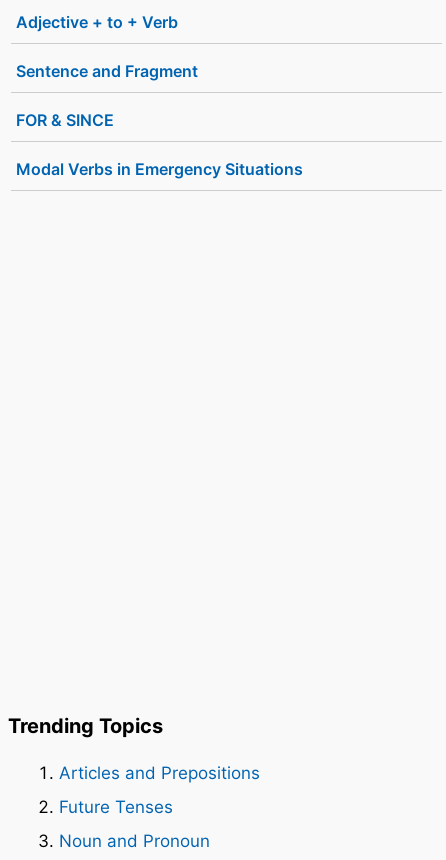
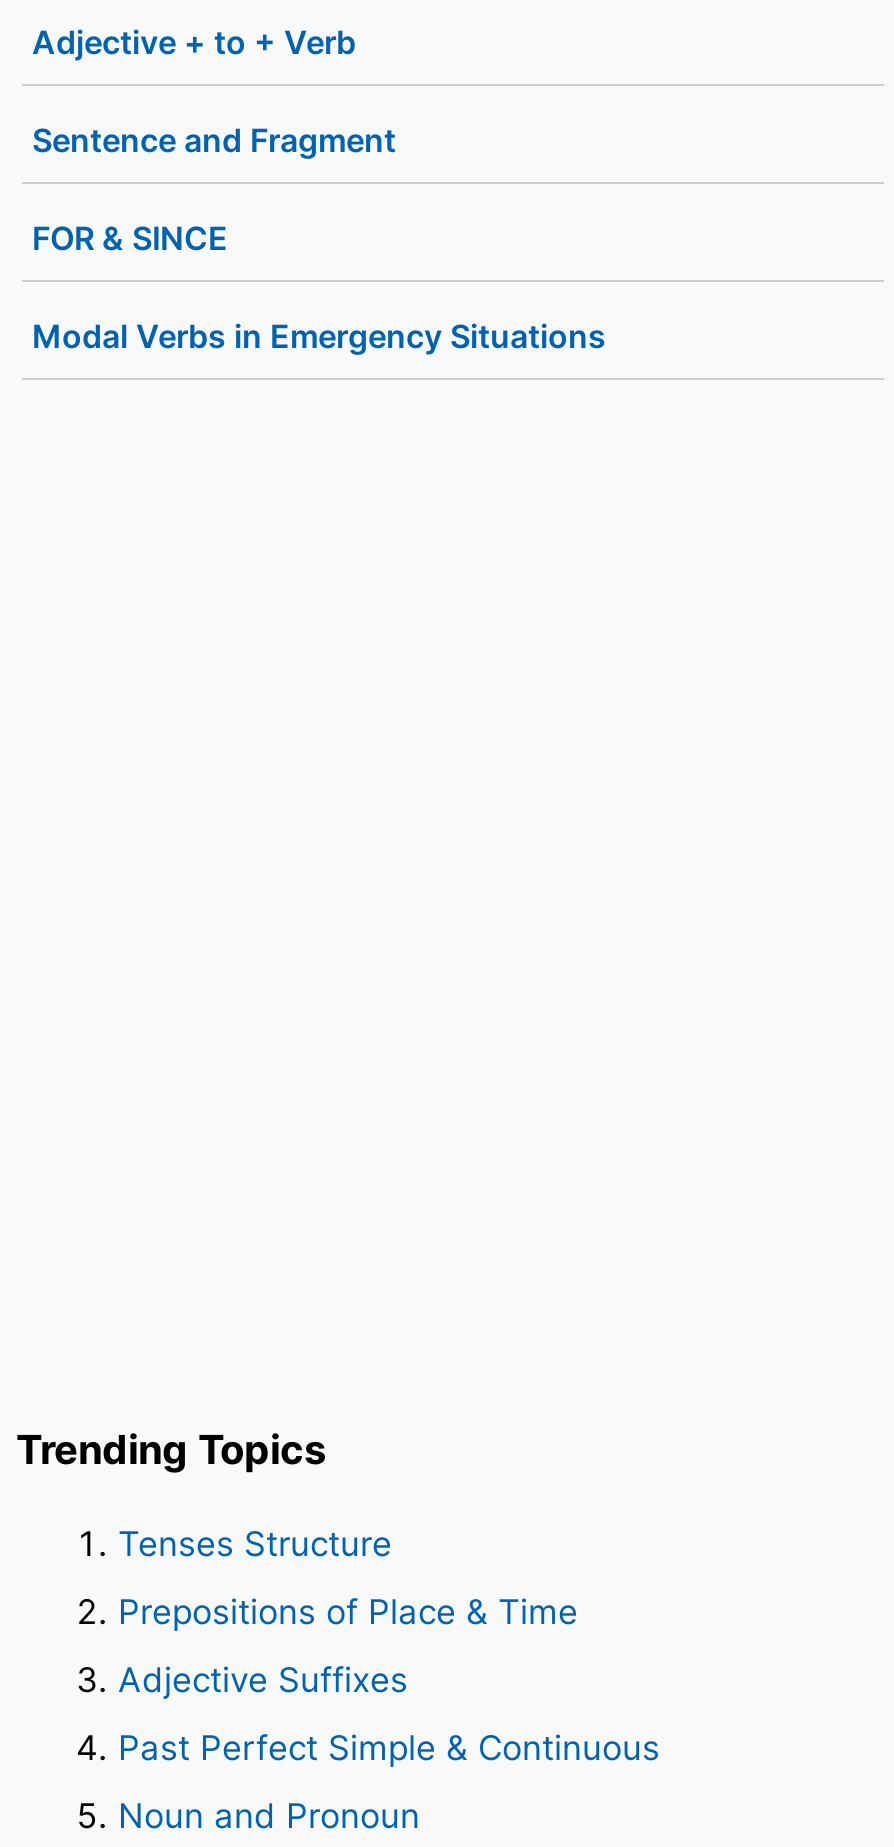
[59,763,260,817] Articles and Prepositions | Future Tenses -> [118,1524,660,1768] Tenses Structure | Prepositions of Place & Time | Adjective Suffixes | Past Perfect Simple & Continuous

